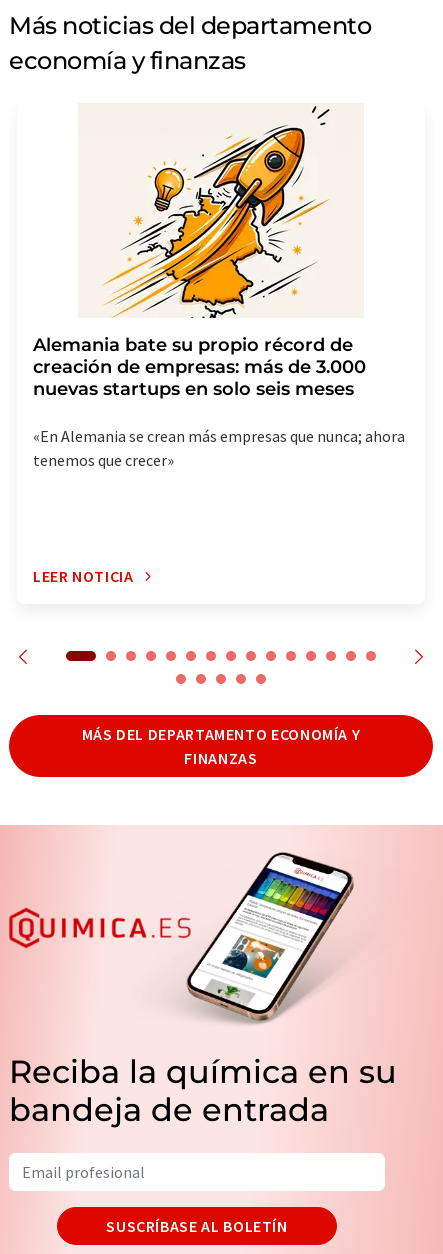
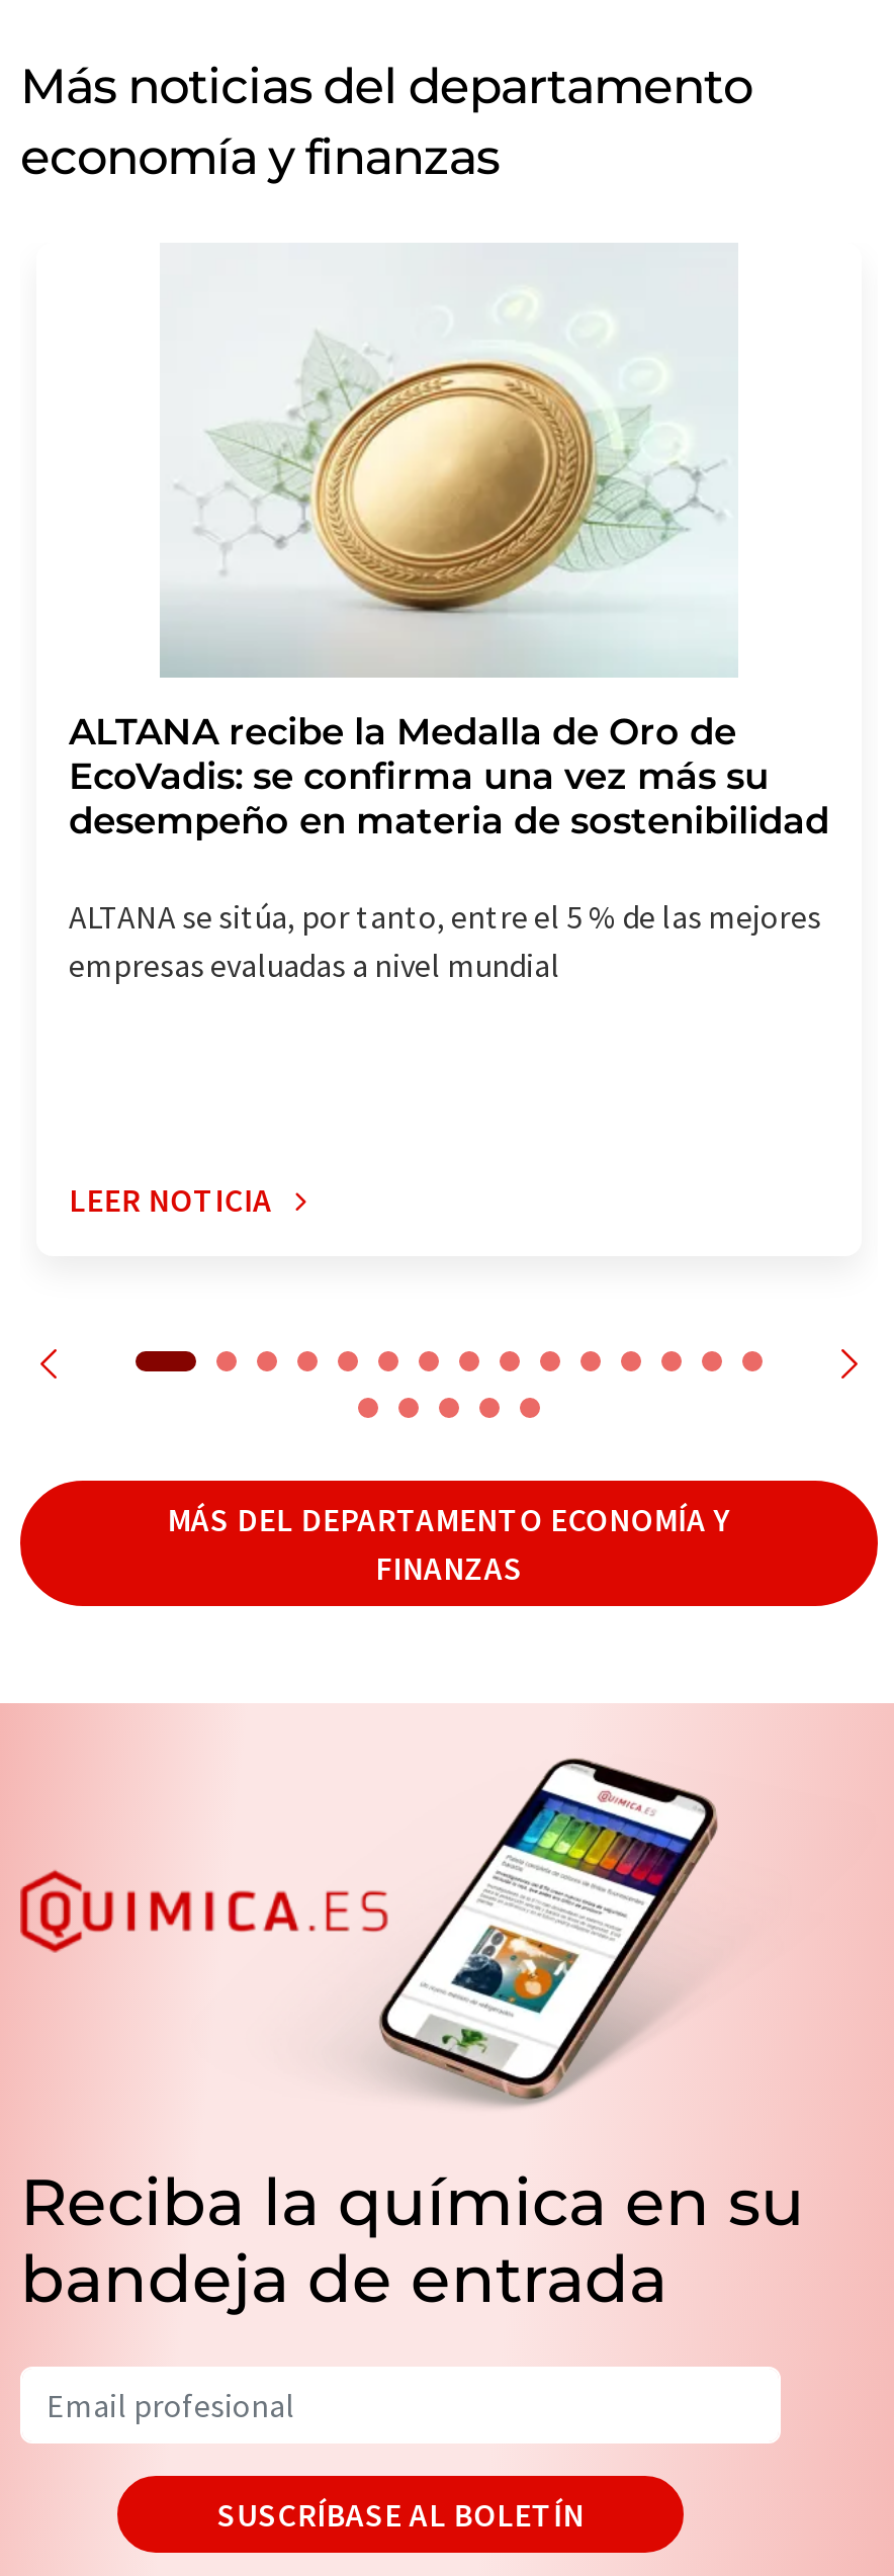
[33,106,366,400] [image] | Alemania bate su propio récord de | creación de empresas: más de 3.000 | nuevas startups en solo seis meses -> [69,251,829,843] [image] | ALTANA recibe la Medalla de Oro de | EcoVadis: se confirma una vez más su | desempeño en materia de sostenibilidad
[33,426,405,470] «En Alemania se crean más empresas que nunca; ahora | tenemos que crecer» -> [69,896,821,985] ALTANA se sitúa, por tanto, entre el 5 % de las mejores | empresas evaluadas a nivel mundial

